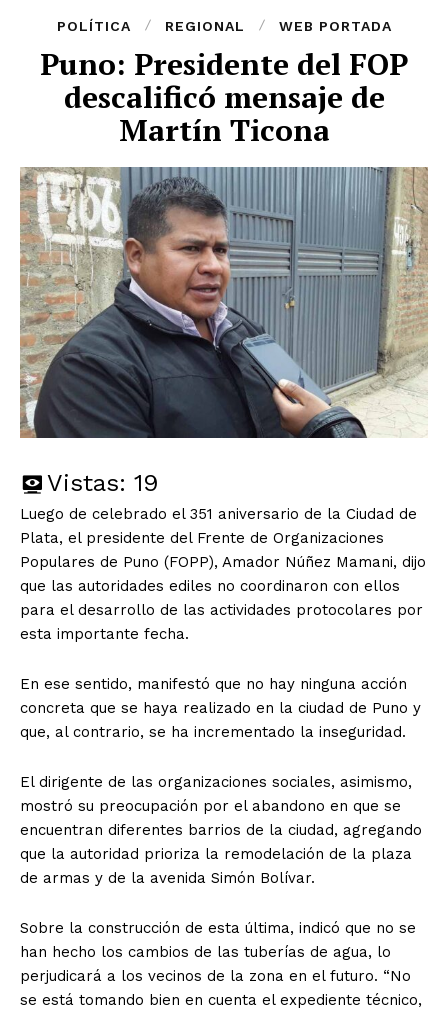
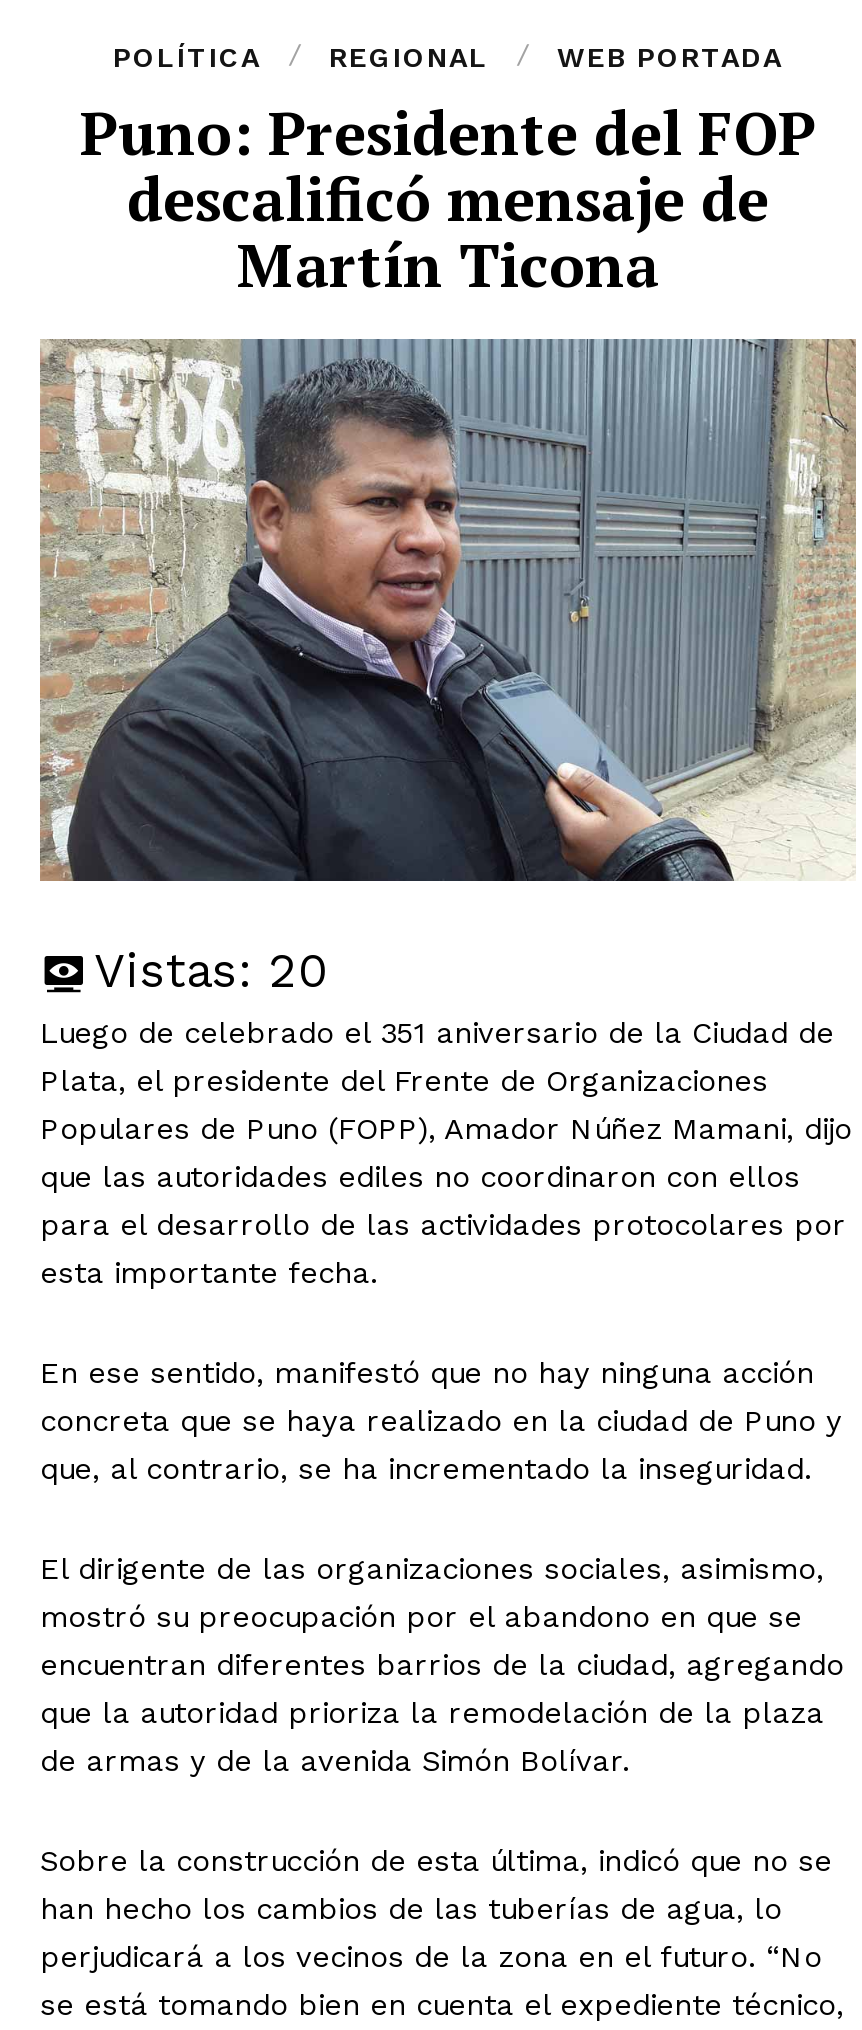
[47,469,158,497] Vistas: 19 -> [94,944,328,1000] Vistas: 20

